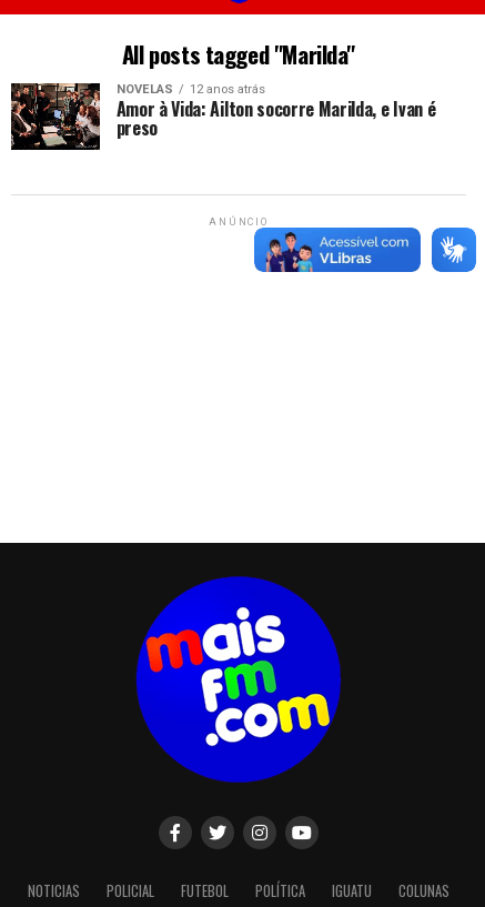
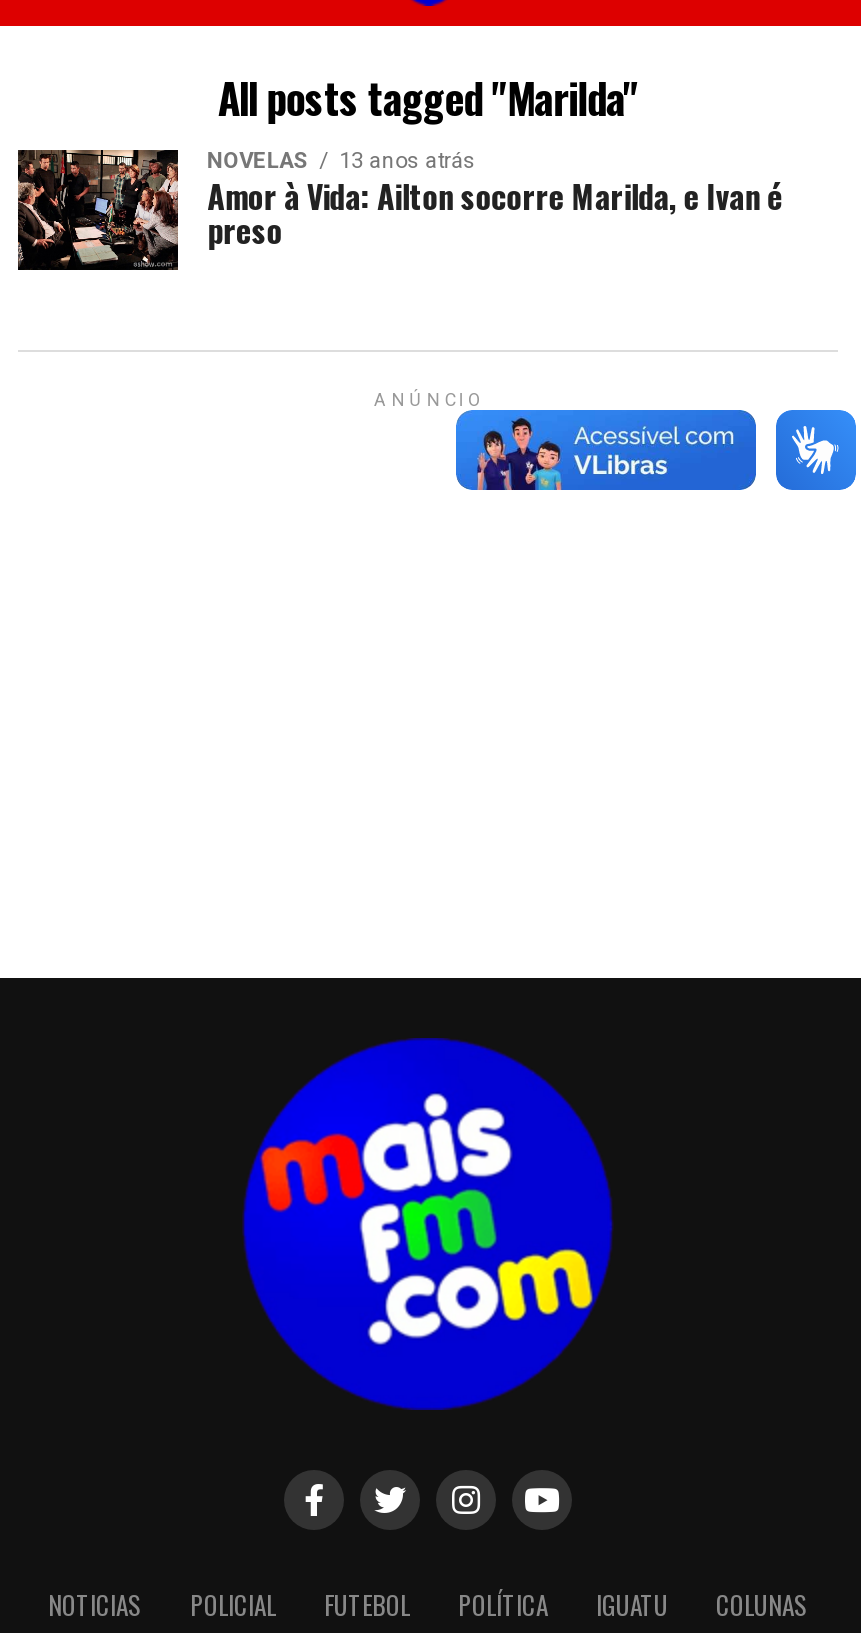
[116,82,265,97] NOVELAS 12 anos atrás -> [207,148,475,174] NOVELAS 13 anos atrás

